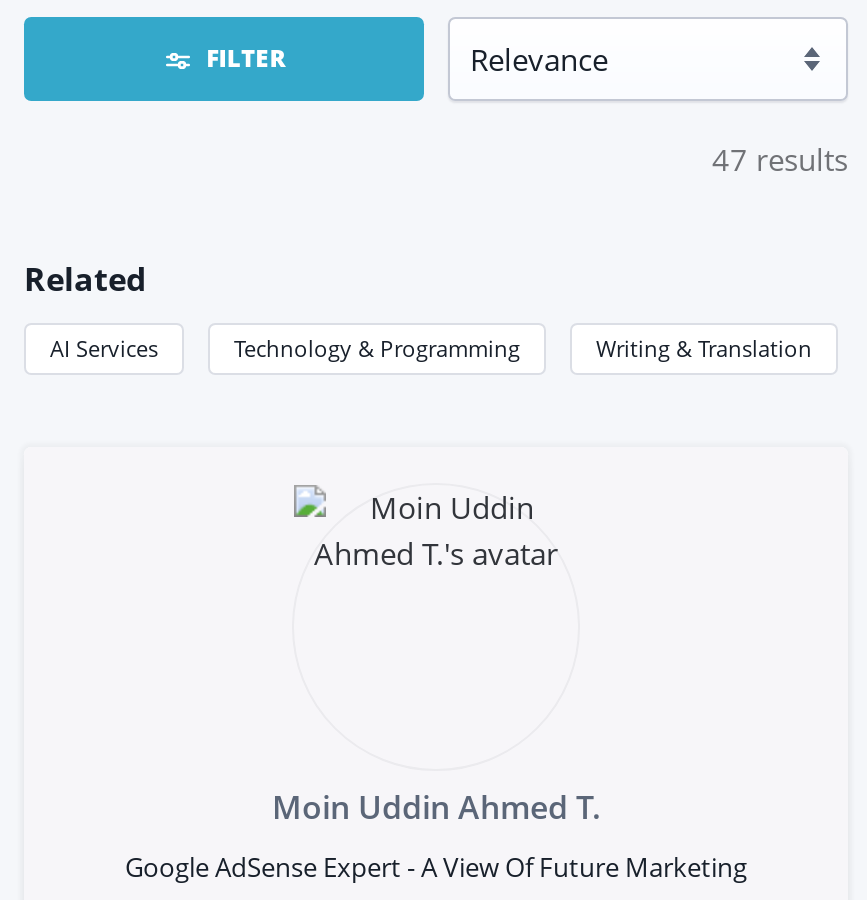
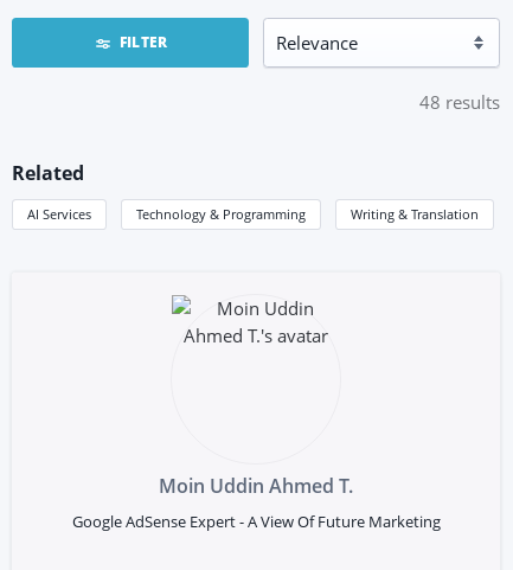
[712,140,848,180] 47 results -> [419,90,500,114] 48 results

